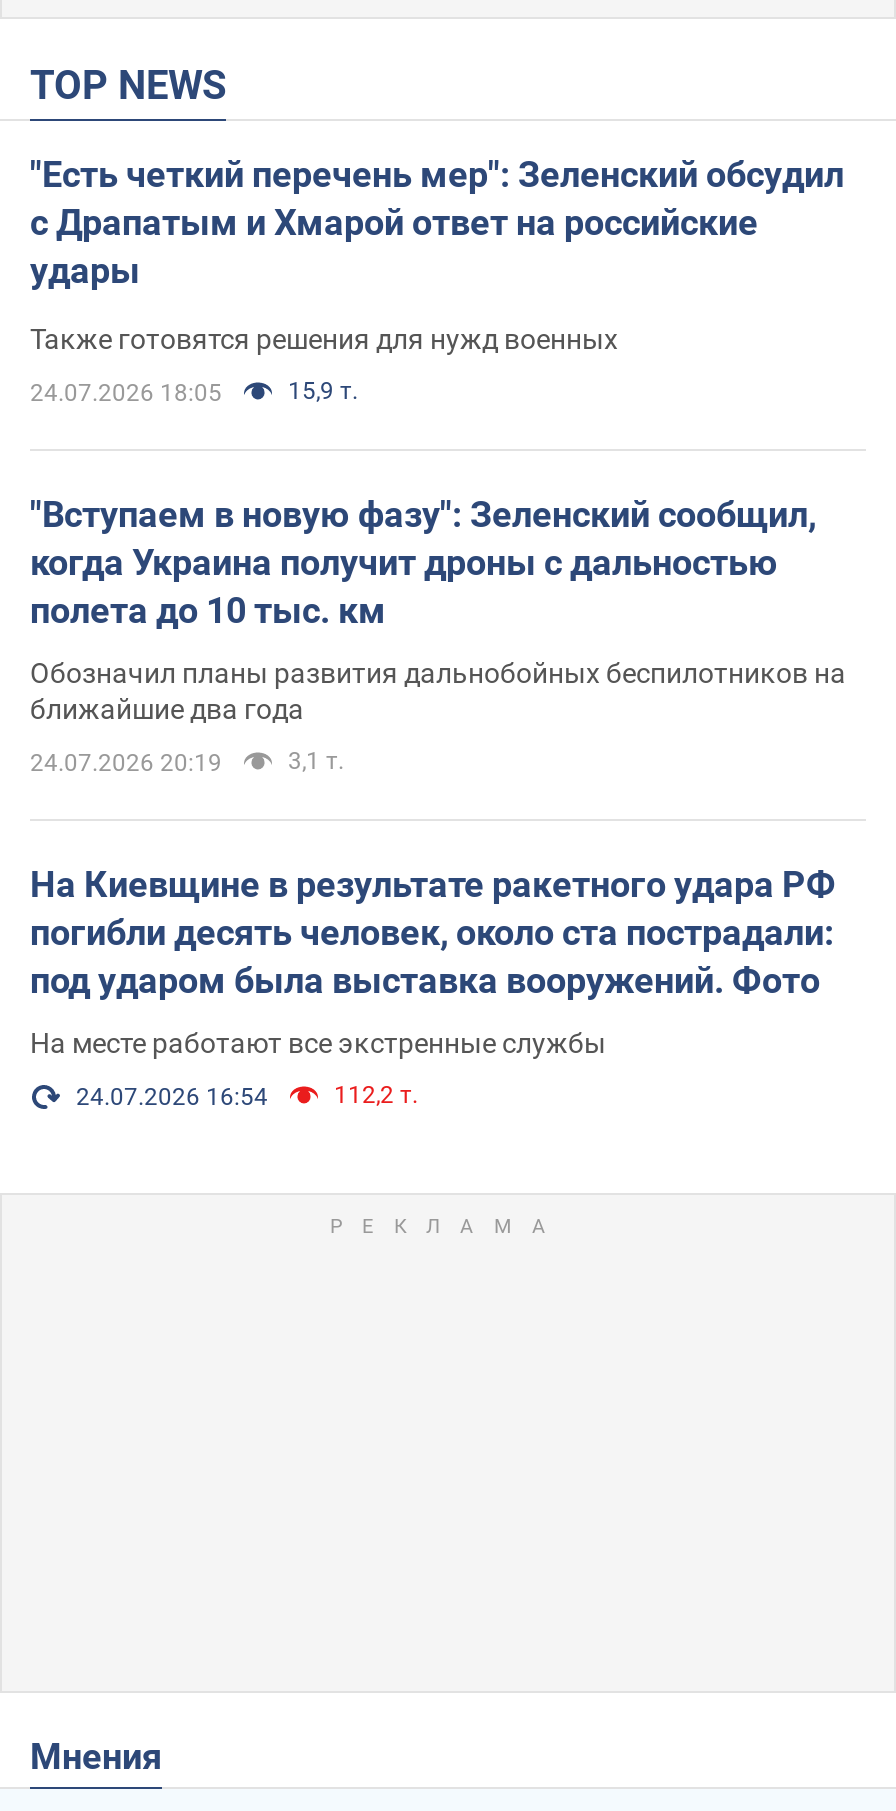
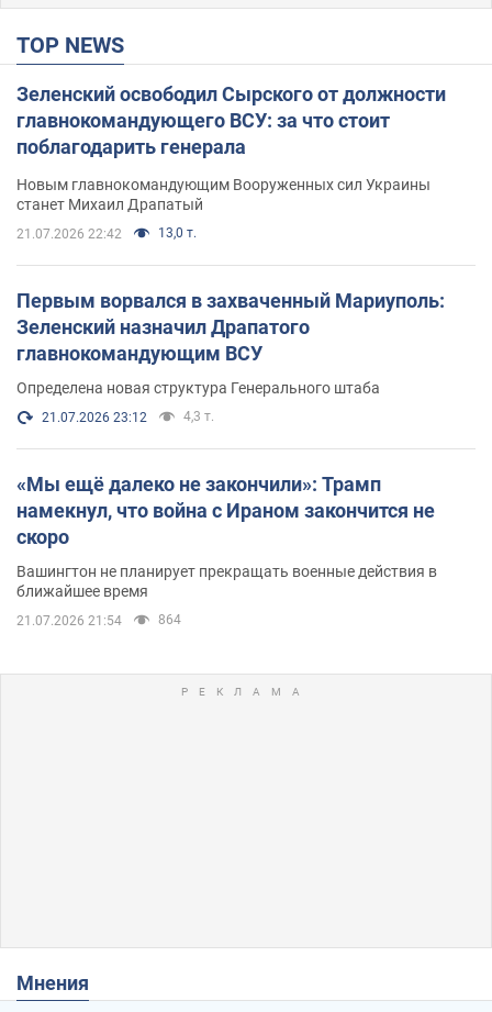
[30,152,844,290] "Есть четкий перечень мер": Зеленский обсудил | с Драпатым и Хмарой ответ на российские | удары -> [16,82,446,158] Зеленский освободил Сырского от должности | главнокомандующего ВСУ: за что стоит | поблагодарить генерала
[30,322,618,354] Также готовятся решения для нужд военных -> [16,175,431,213] Новым главнокомандующим Вооруженных сил Украины | станет Михаил Драпатый
[30,376,358,406] 24.07.2026 18:05 | 15,9 т. -> [16,225,197,241] 21.07.2026 22:42 | 13,0 т.
[30,492,816,630] "Вступаем в новую фазу": Зеленский сообщил, | когда Украина получит дроны с дальностью | полета до 10 тыс. км -> [16,289,445,364] Первым ворвался в захваченный Мариуполь: | Зеленский назначил Драпатого | главнокомандующим ВСУ
[30,656,846,724] Обозначил планы развития дальнобойных беспилотников на | ближайшие два года -> [16,379,380,396] Определена новая структура Генерального штаба
[30,746,344,776] 24.07.2026 20:19 | 3,1 т. -> [42,408,214,425] 21.07.2026 23:12 | 4,3 т.
[30,862,836,1000] На Киевщине в результате ракетного удара РФ | погибли десять человек, около ста пострадали: | под ударом была выставка вооружений. Фото -> [16,472,435,548] «Мы ещё далеко не закончили»: Трамп | намекнул, что война с Ираном закончится не | скоро
[30,1026,606,1058] На месте работают все экстренные службы -> [16,562,437,600] Вашингтон не планирует прекращать военные действия в | ближайшее время
[76,1080,418,1110] 24.07.2026 16:54 | 112,2 т. -> [16,612,181,628] 21.07.2026 21:54 | 864

